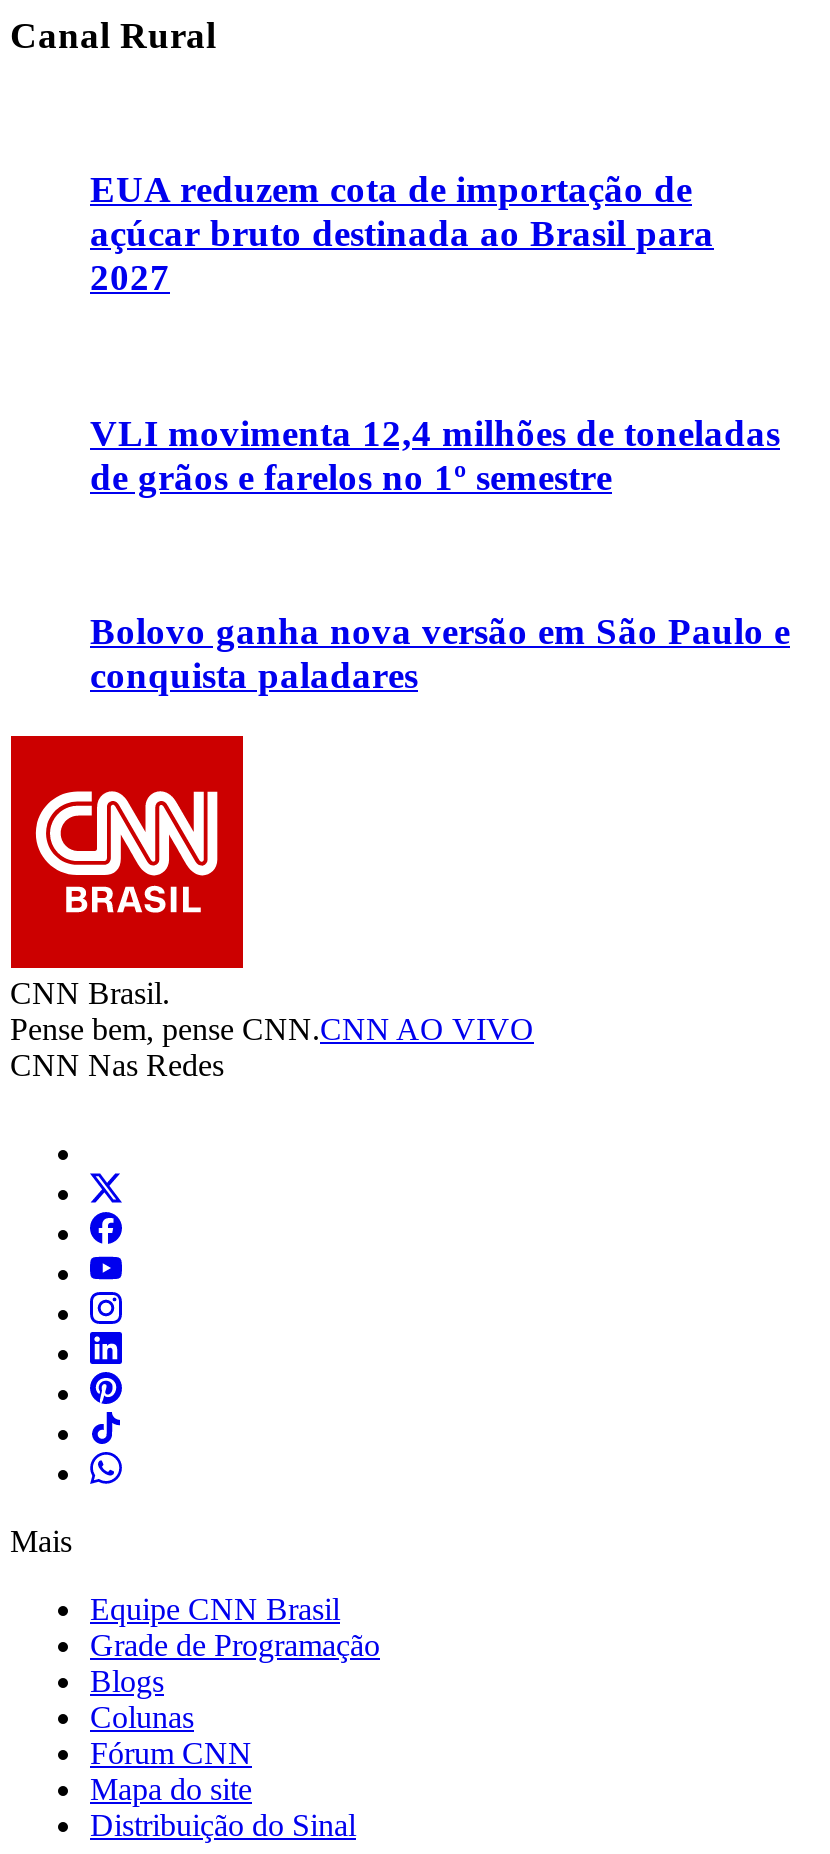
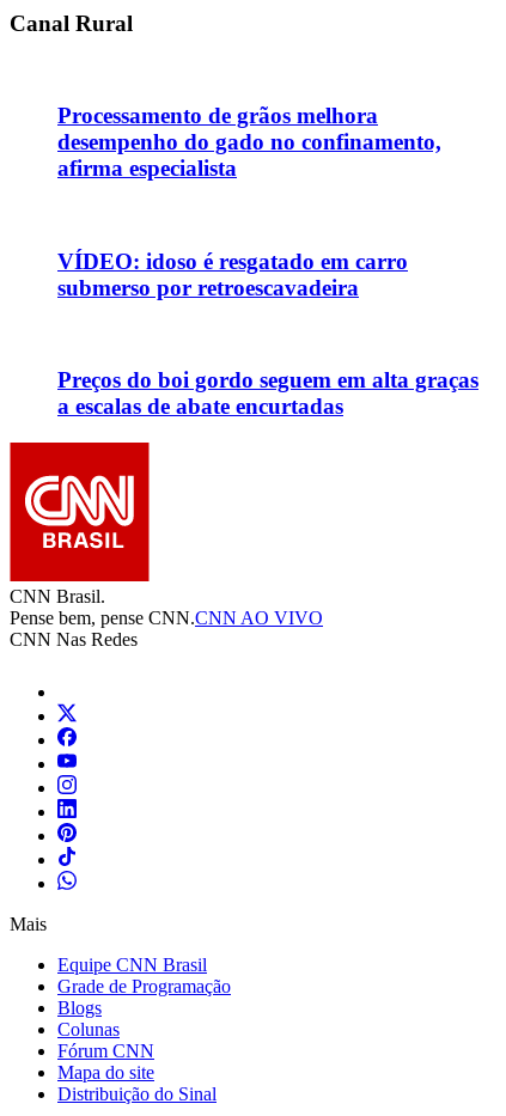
[90,168,714,298] EUA reduzem cota de importação de | açúcar bruto destinada ao Brasil para | 2027 -> [57,103,441,181] Processamento de grãos melhora | desempenho do gado no confinamento, | afirma especialista
[90,411,780,497] VLI movimenta 12,4 milhões de toneladas | de grãos e farelos no 1º semestre -> [57,248,408,300] VÍDEO: idoso é resgatado em carro | submerso por retroescavadeira
[90,610,790,696] Bolovo ganha nova versão em São Paulo e | conquista paladares -> [57,367,478,419] Preços do boi gordo seguem em alta graças | a escalas de abate encurtadas

